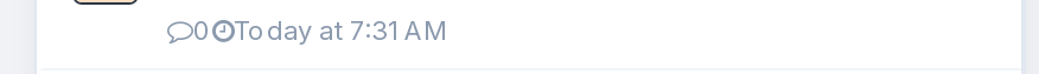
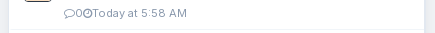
[193,14,447,47] 0 Today at 7:31 AM -> [75,6,187,20] 0 Today at 5:58 AM

